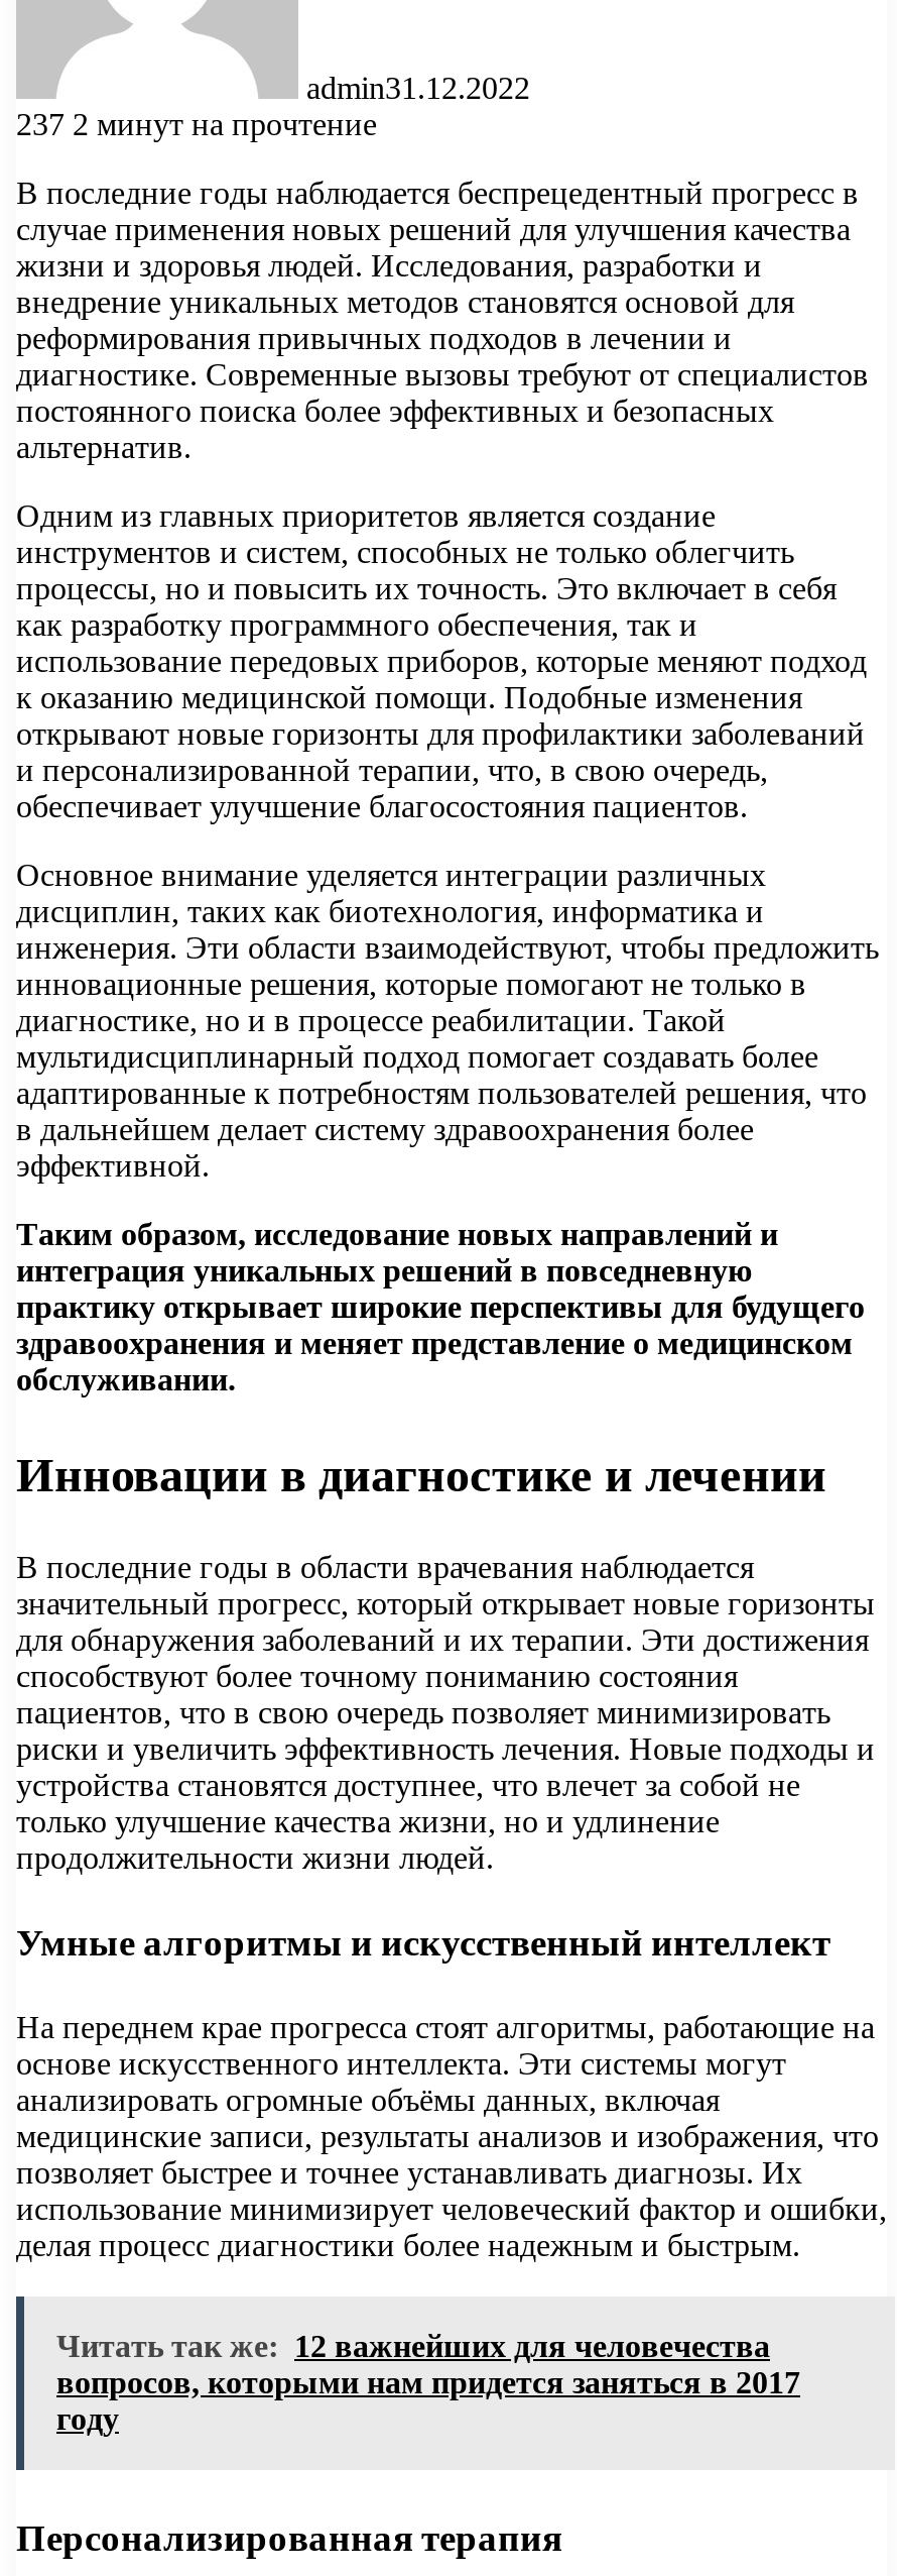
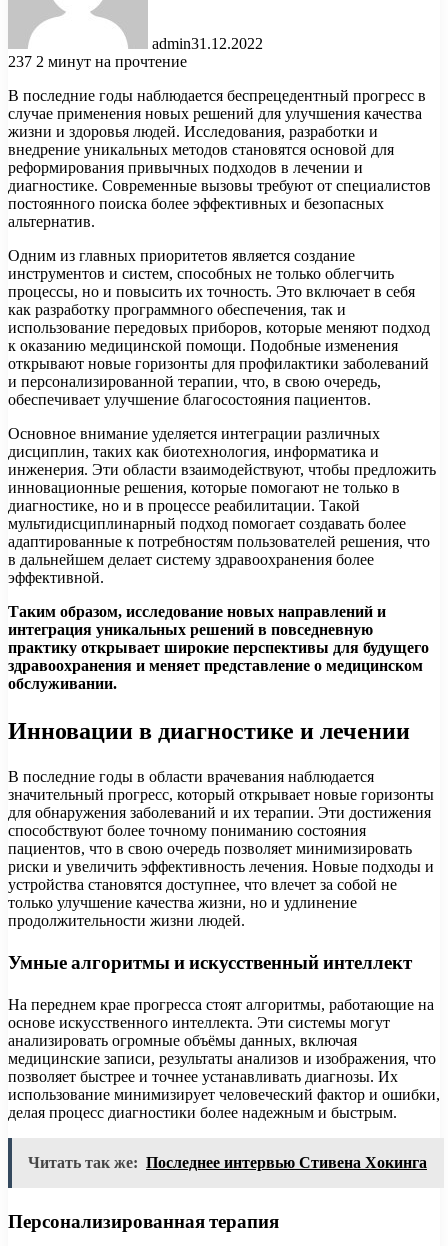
[56,2329,800,2436] Читать так же: 12 важнейших для человечества | вопросов, которыми нам придется заняться в 2017 | году -> [28,1154,427,1171] Читать так же: Последнее интервью Стивена Хокинга

